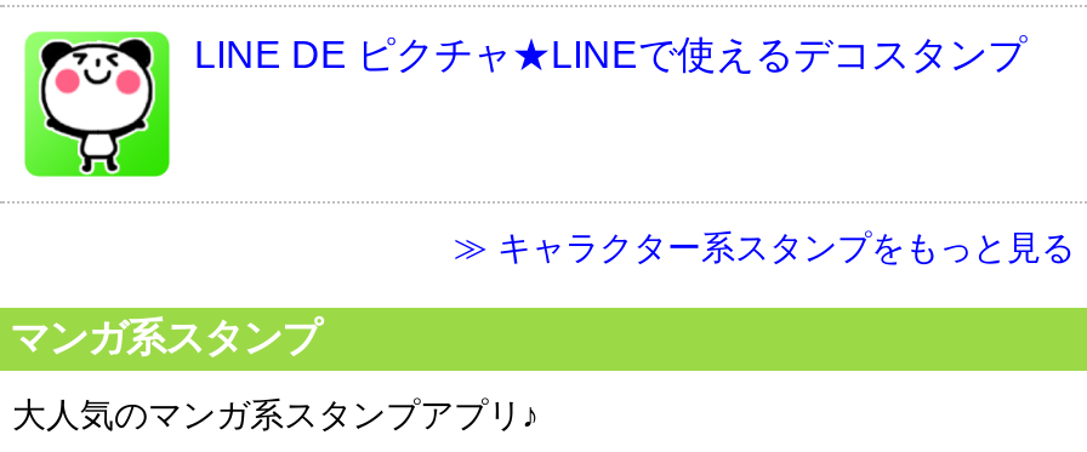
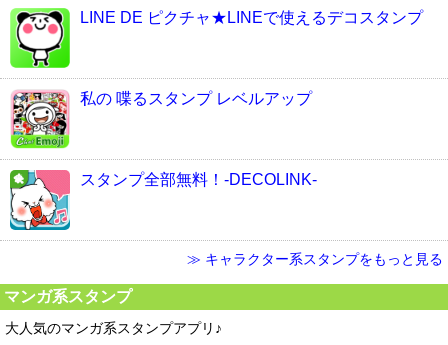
none -> [9,169,317,231] [image] | スタンプ全部無料！-DECOLINK-
none -> [10,90,312,149] [image] | 私の 喋るスタンプ レベルアップ

